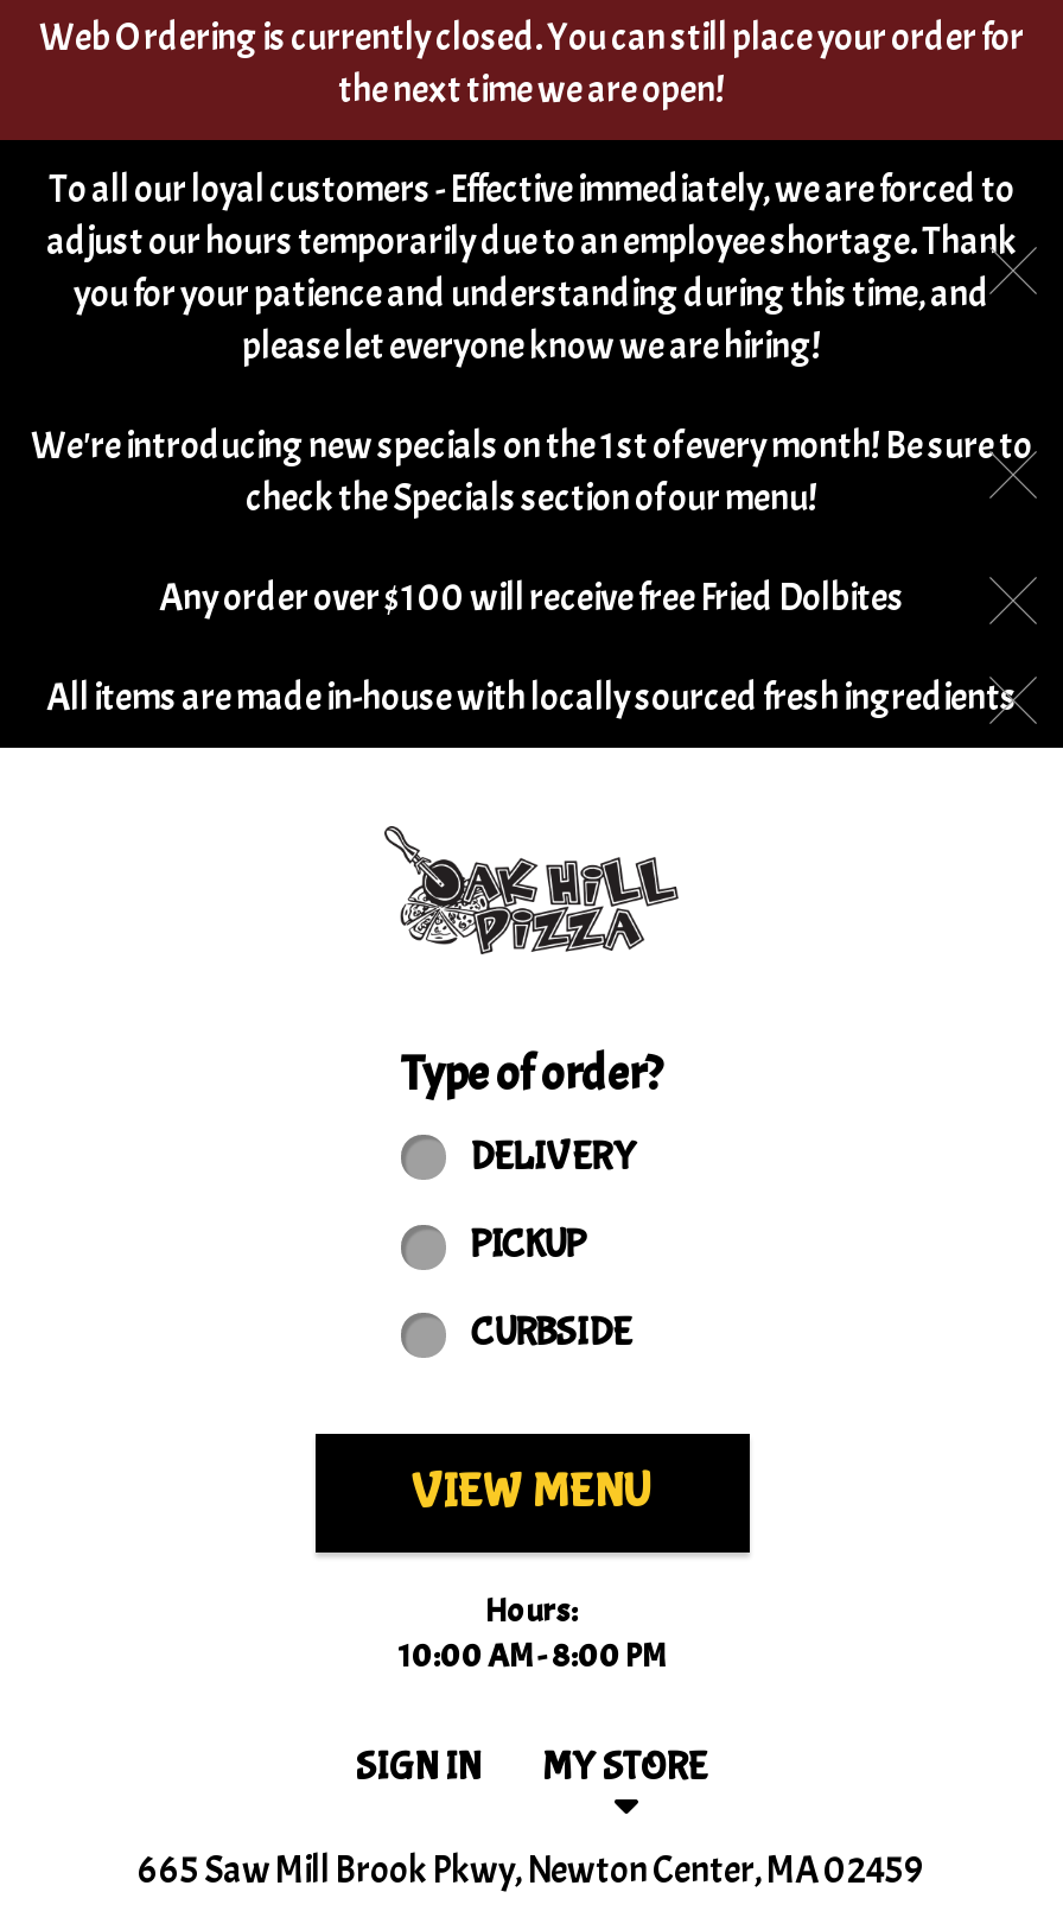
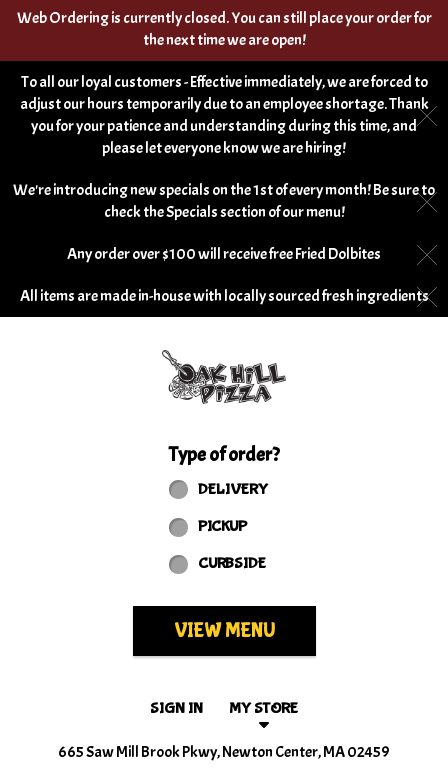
[397,1590,666,1676] Hours: | 10:00 AM - 8:00 PM -> none

